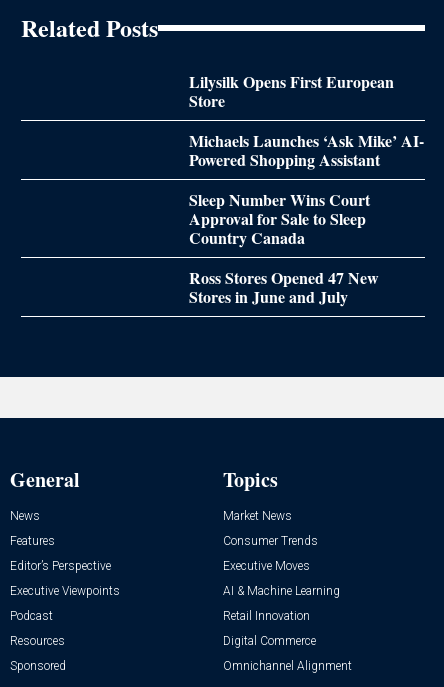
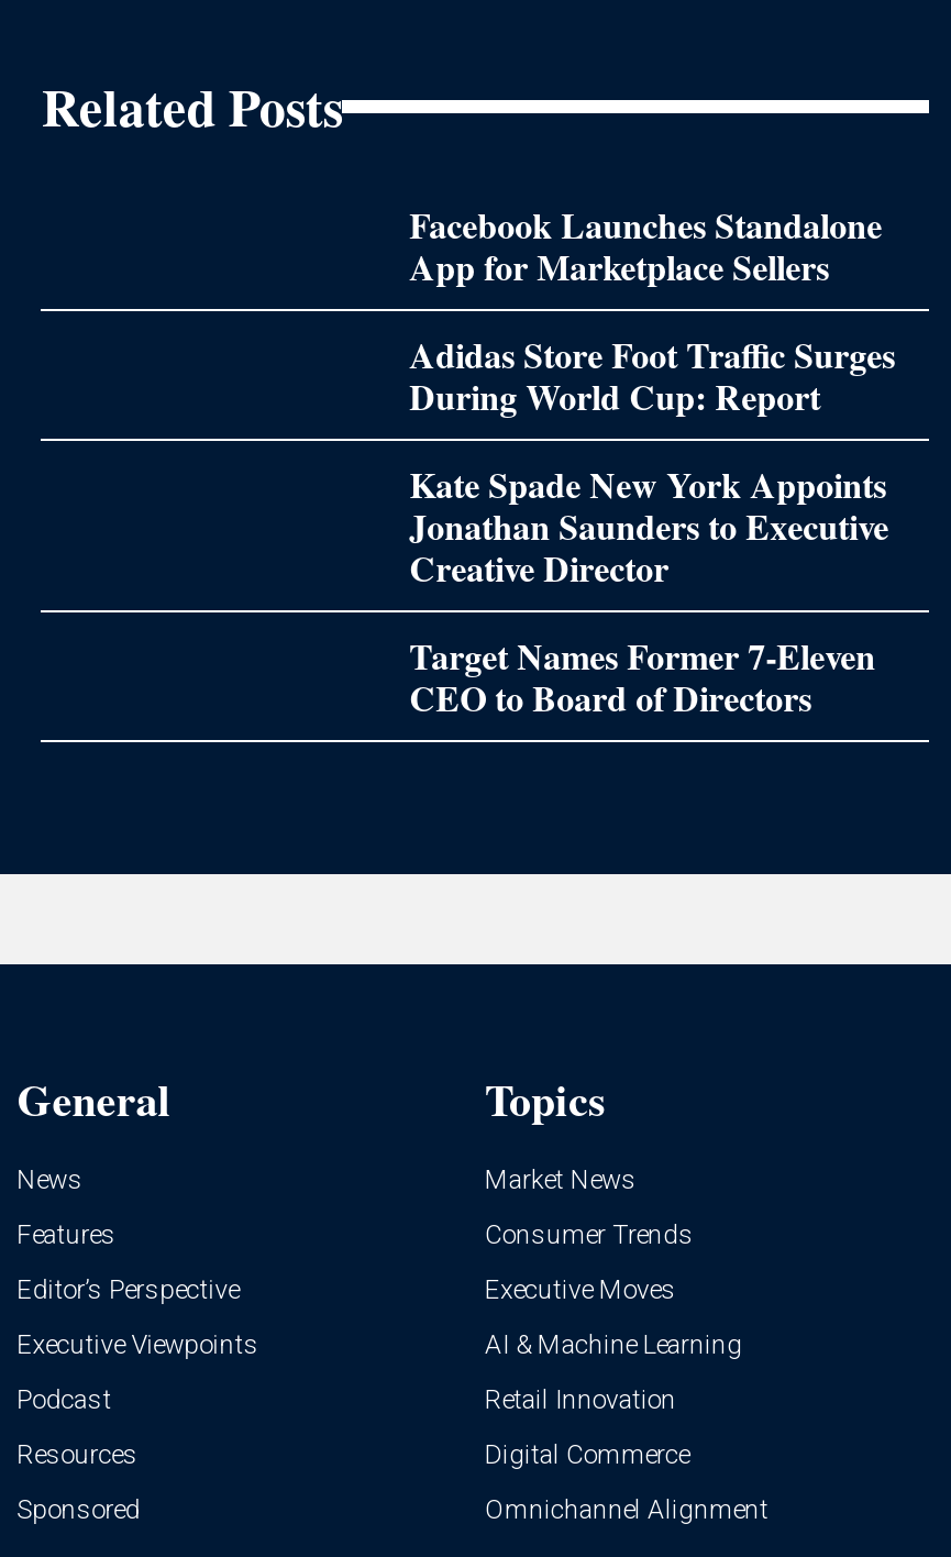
[189,70,394,112] Lilysilk Opens First European | Store -> [409,199,882,291] Facebook Launches Standalone | App for Marketplace Sellers
[189,129,424,171] Michaels Launches ‘Ask Mike’ AI- | Powered Shopping Assistant -> [409,329,895,421] Adidas Store Foot Traffic Surges | During World Cup: Report
[189,188,370,249] Sleep Number Wins Court | Approval for Sale to Sleep | Country Canada -> [409,458,889,592] Kate Spade New York Appoints | Jonathan Saunders to Executive | Creative Director
[189,266,379,308] Ross Stores Opened 47 New | Stores in June and July -> [409,630,876,722] Target Names Former 7-Eleven | CEO to Board of Directors

